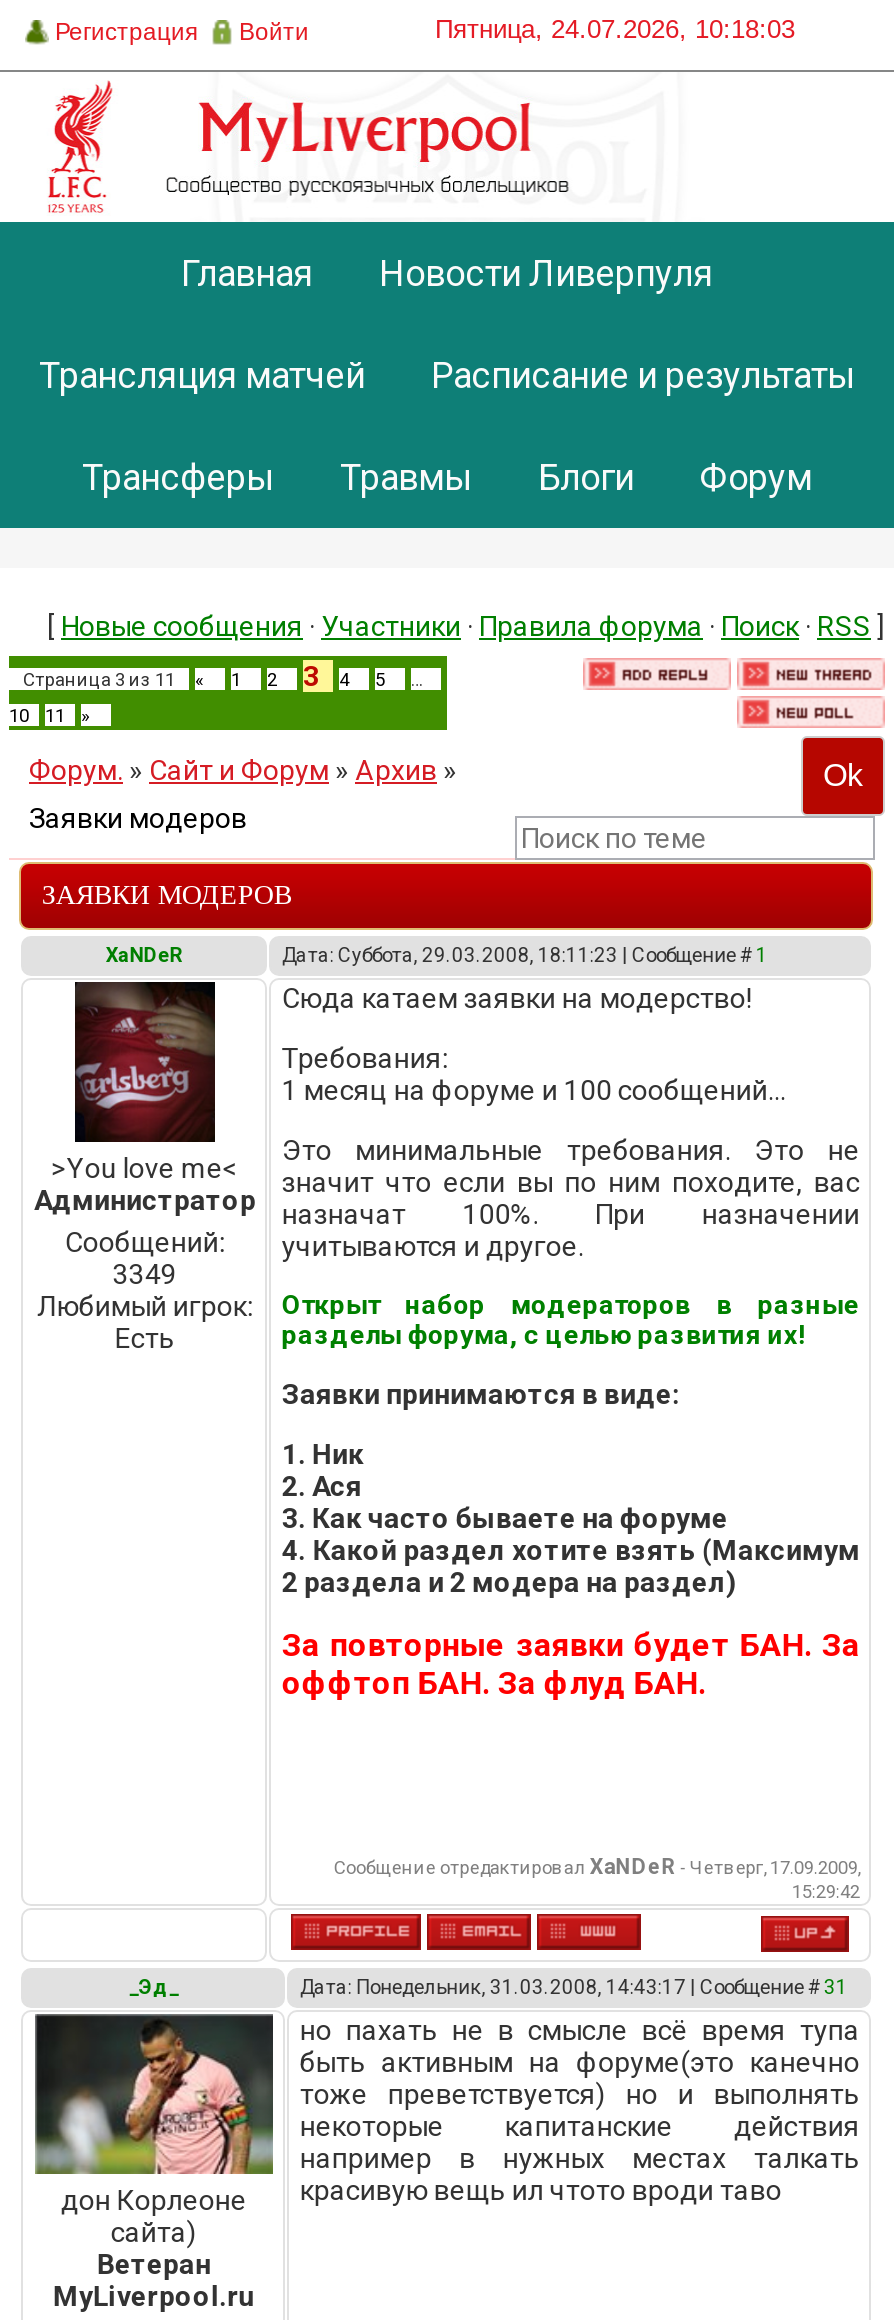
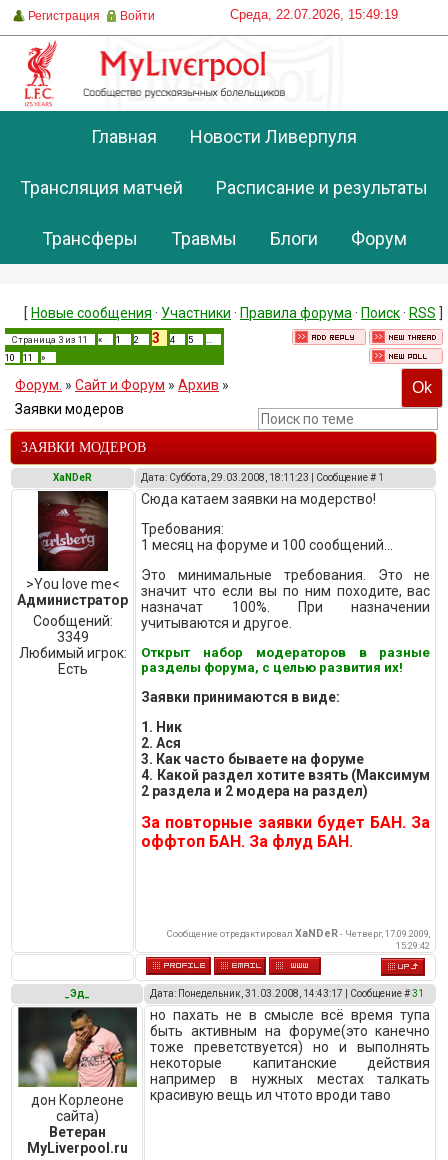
[435,14,795,44] Пятница, 24.07.2026, 10:18:03 -> [230,7,398,22] Среда, 22.07.2026, 15:49:19

